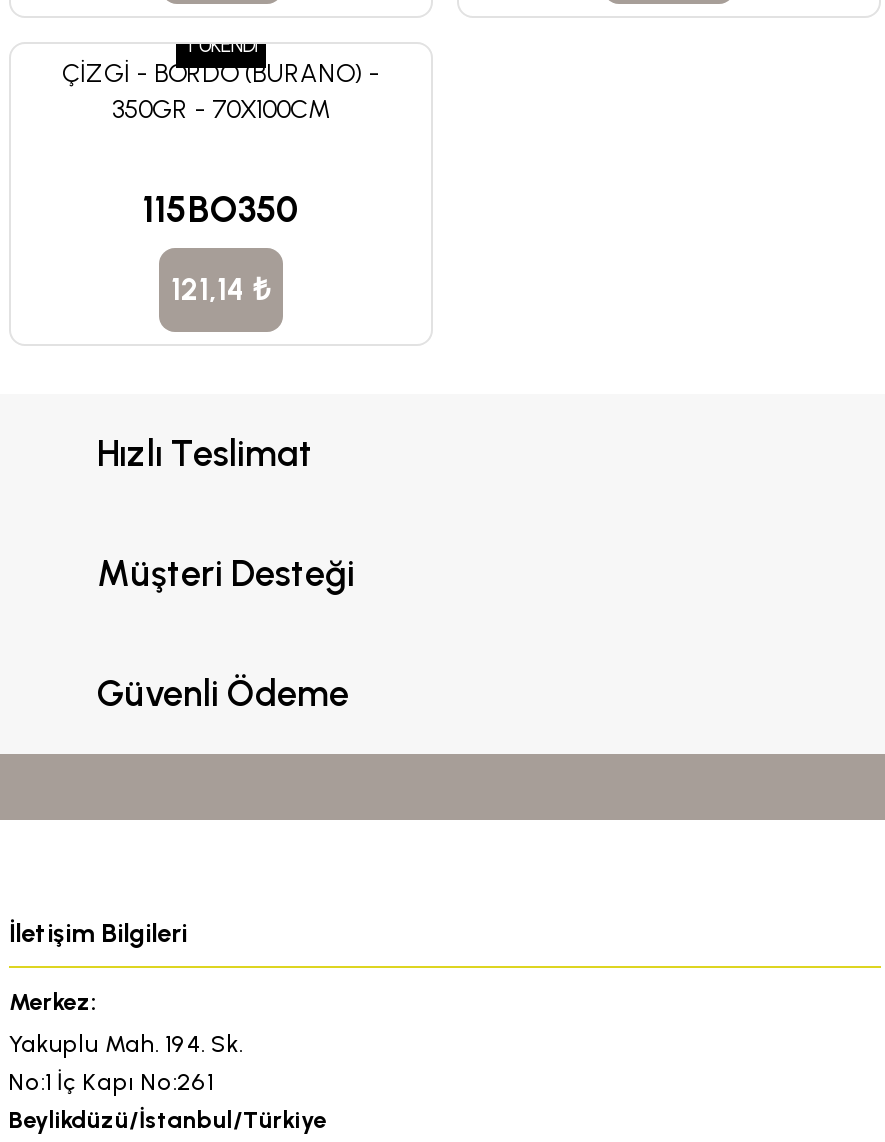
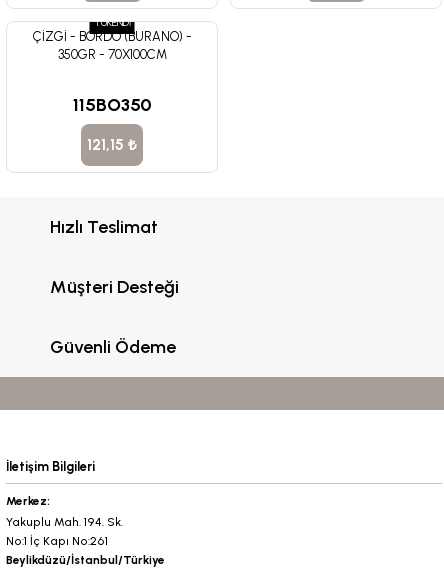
[171,271,271,307] 121,14 ₺ -> [87,135,137,153] 121,15 ₺

